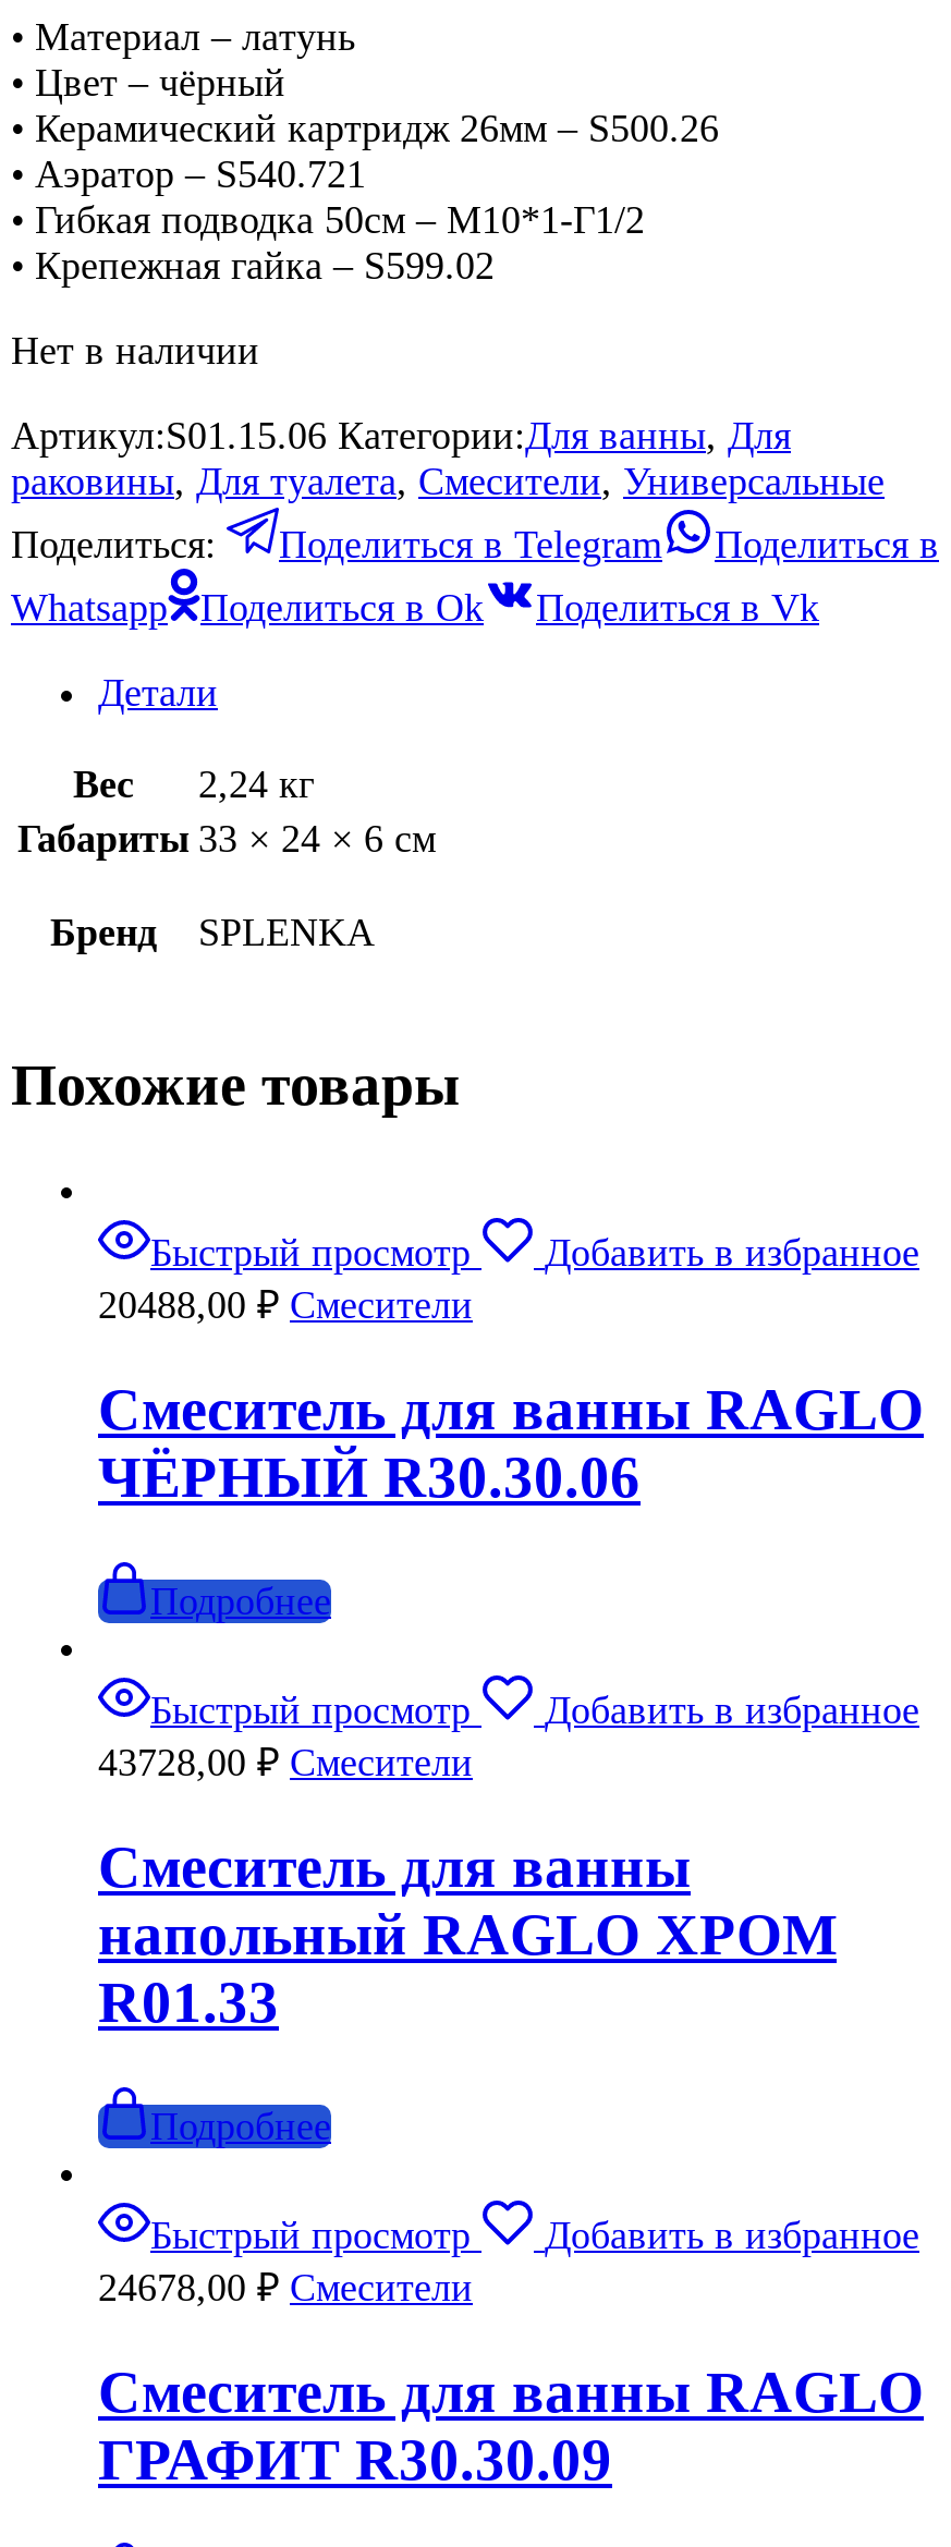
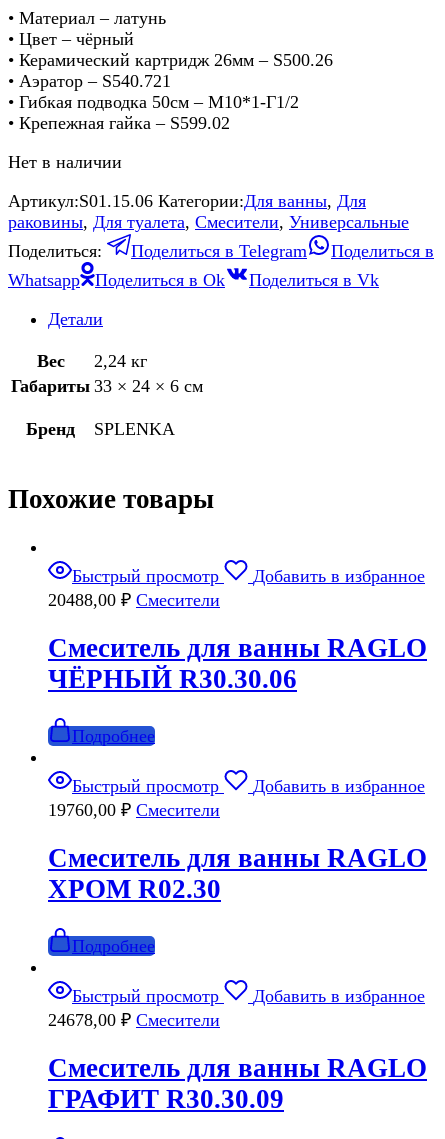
[98,1740,473,1784] 43728,00 ₽ Смесители -> [48,800,220,820] 19760,00 ₽ Смесители
[98,1835,837,2035] Смеситель для ванны | напольный RAGLO ХРОМ | R01.33 -> [48,843,427,904] Смеситель для ванны RAGLO | ХРОМ R02.30

